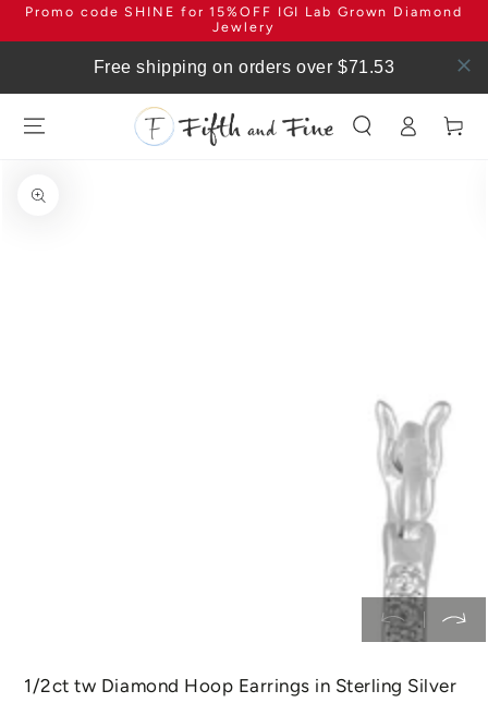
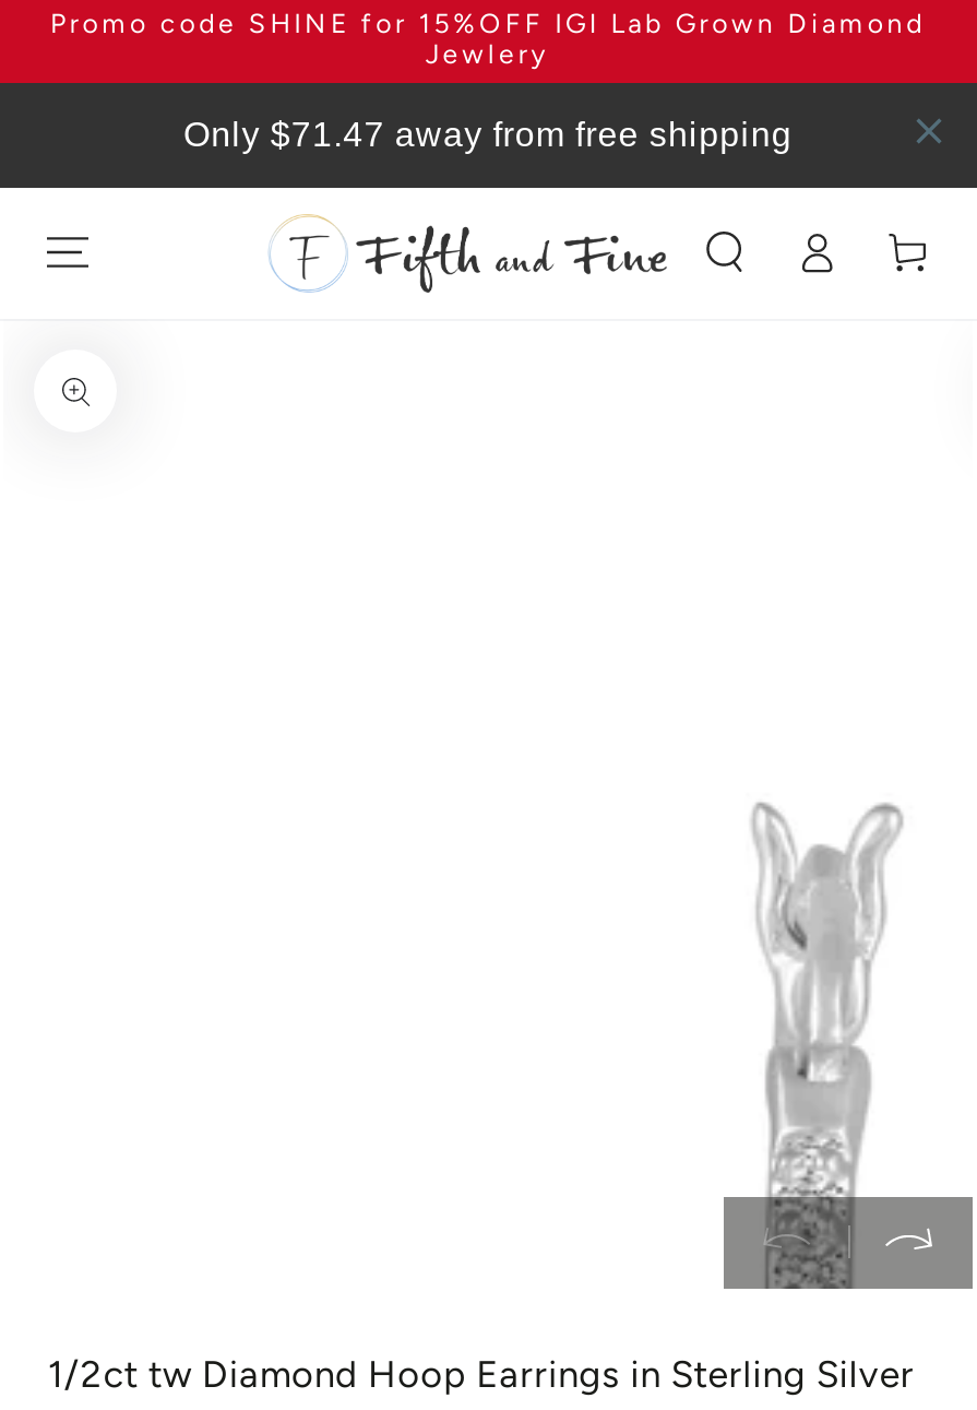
[93,58,395,76] Free shipping on orders over $71.53 -> [183,116,793,153] Only $71.47 away from free shipping

